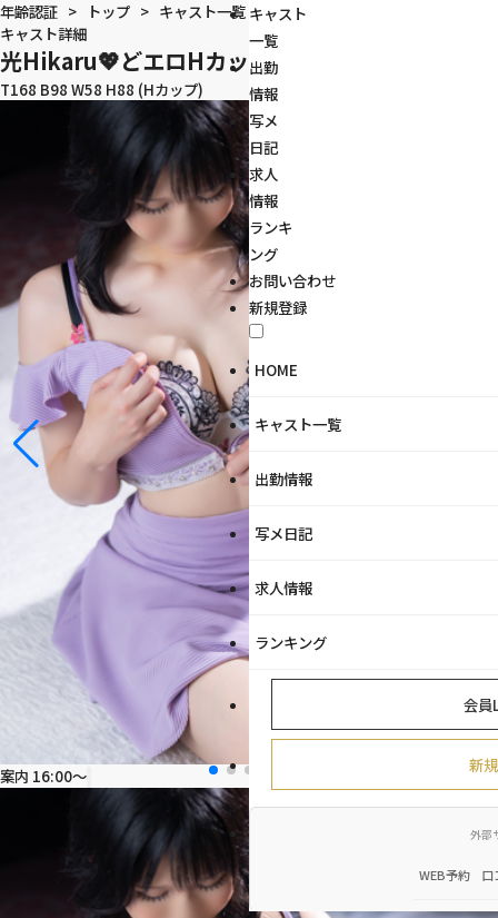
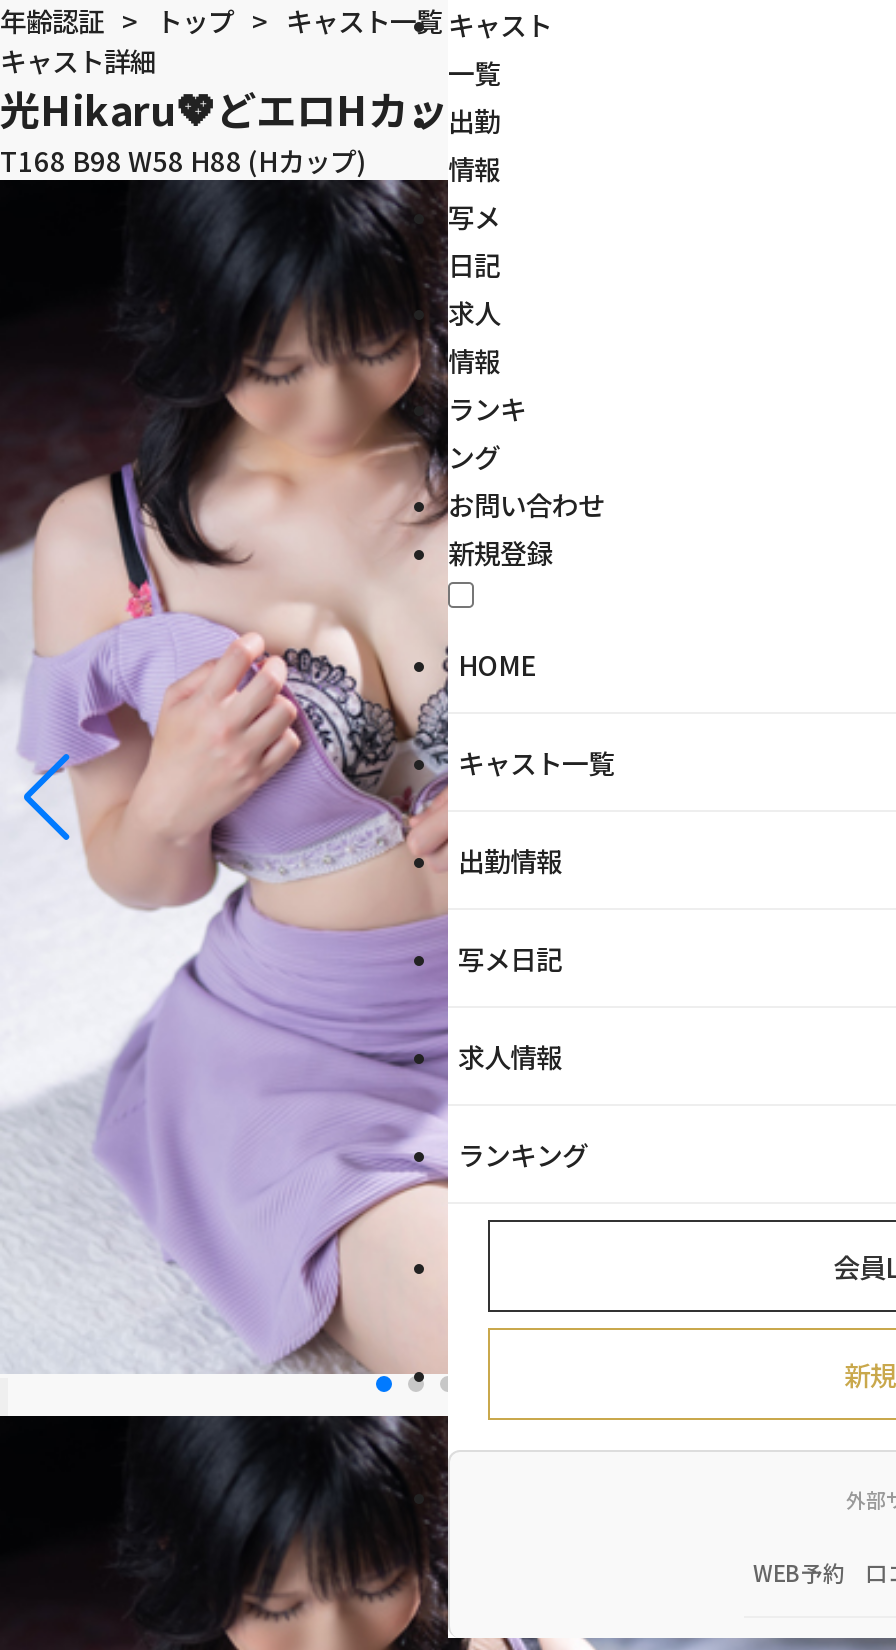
[0,765,87,787] 案内 16:00〜 -> none

